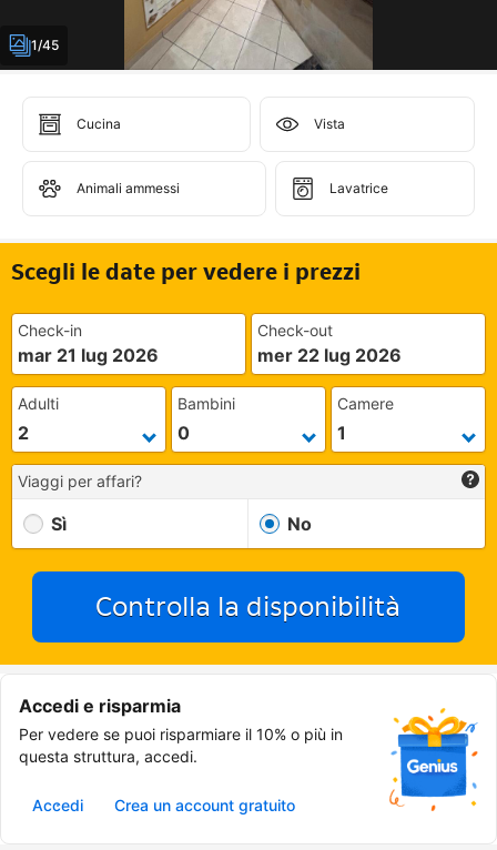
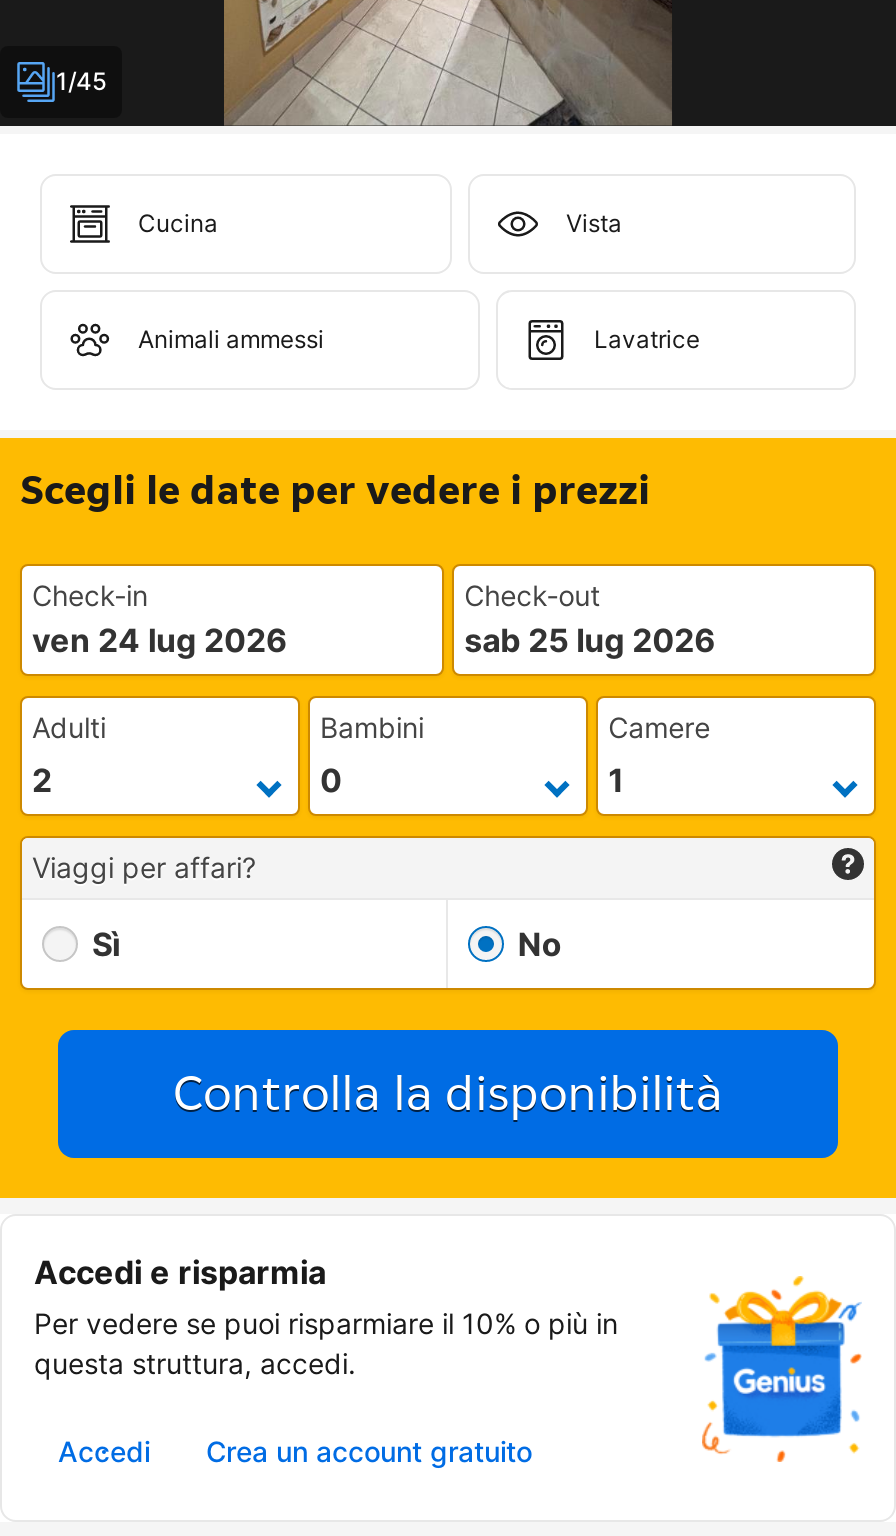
[18,344,159,366] mar 21 lug 2026 -> [32,620,288,660] ven 24 lug 2026
[257,344,402,366] mer 22 lug 2026 -> [464,620,716,660] sab 25 lug 2026

